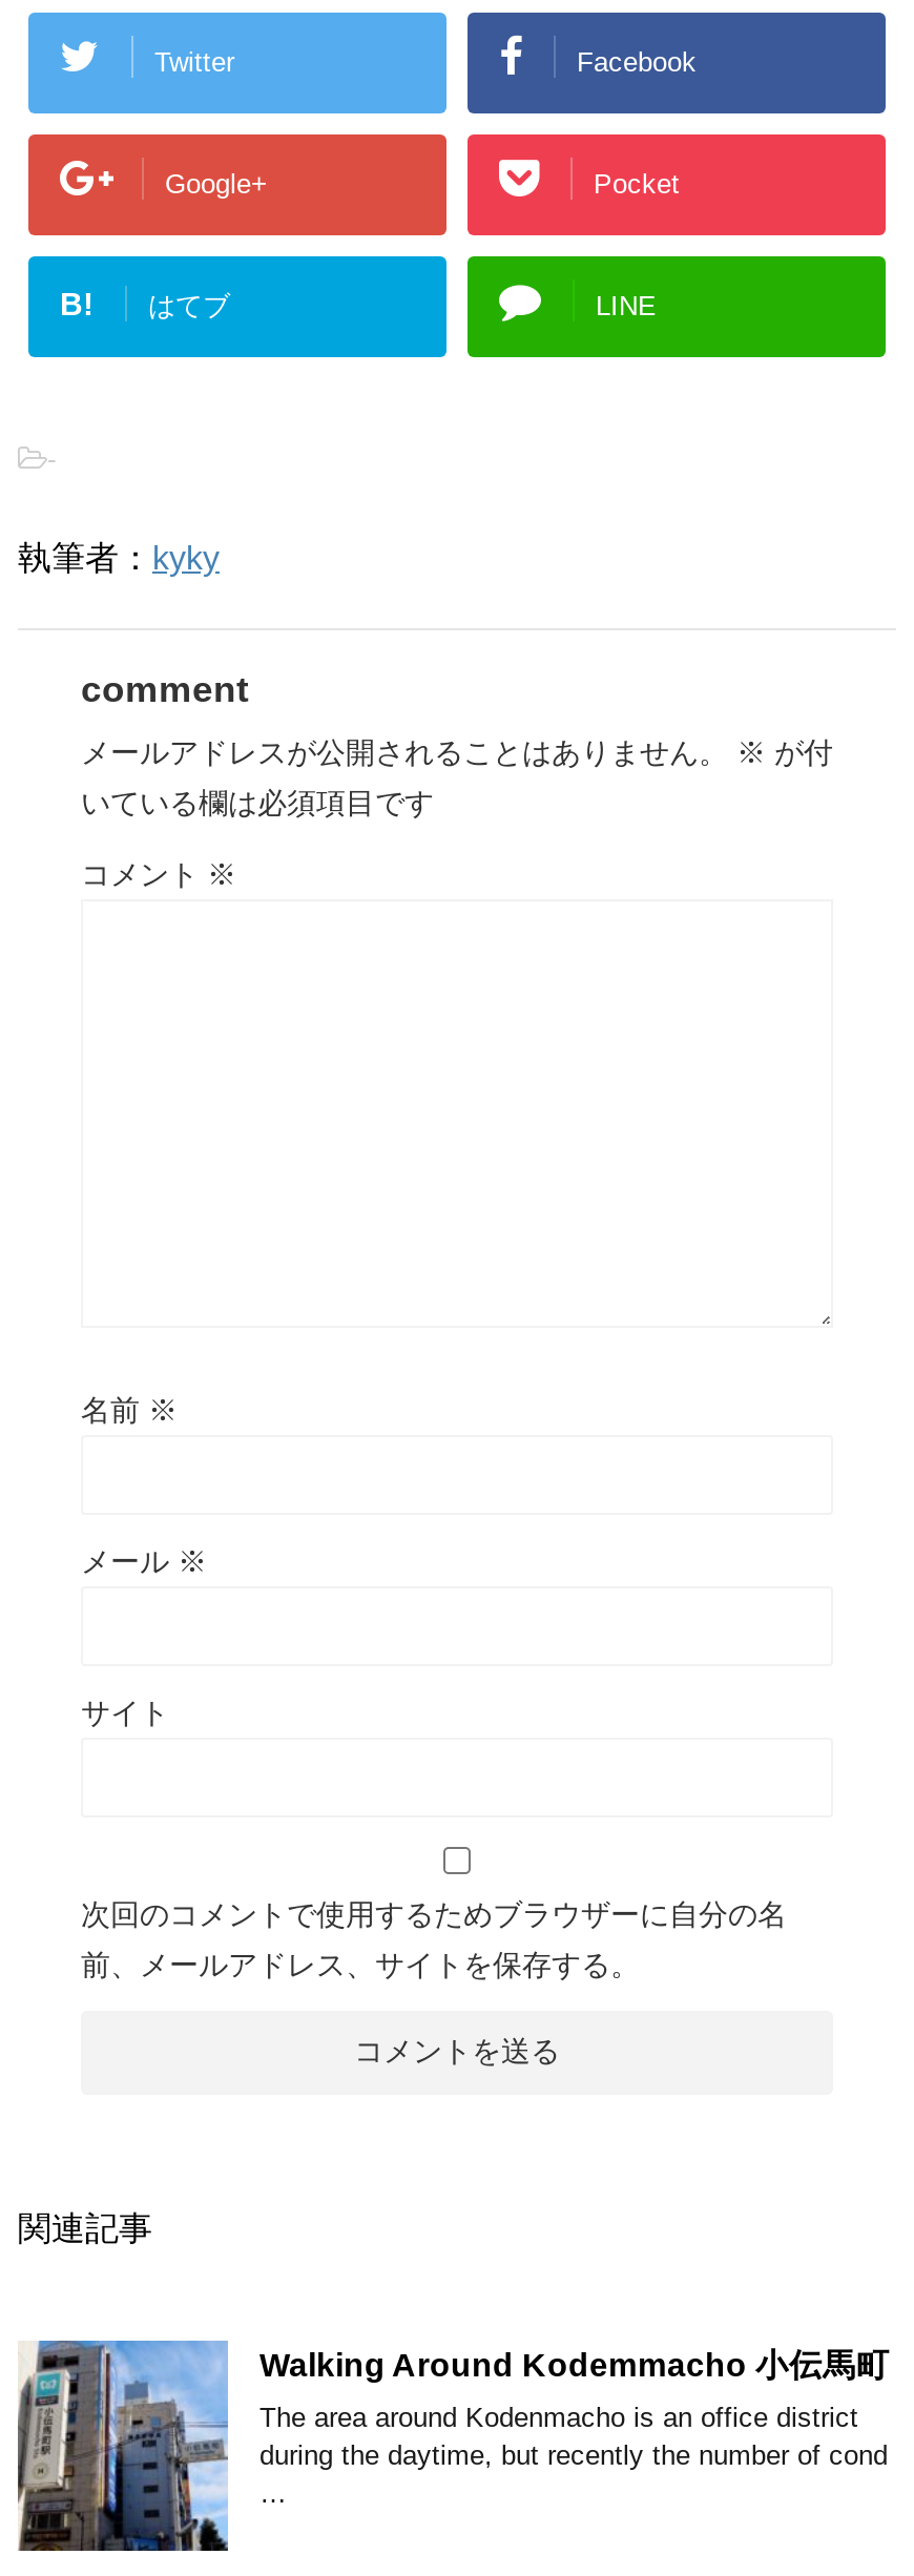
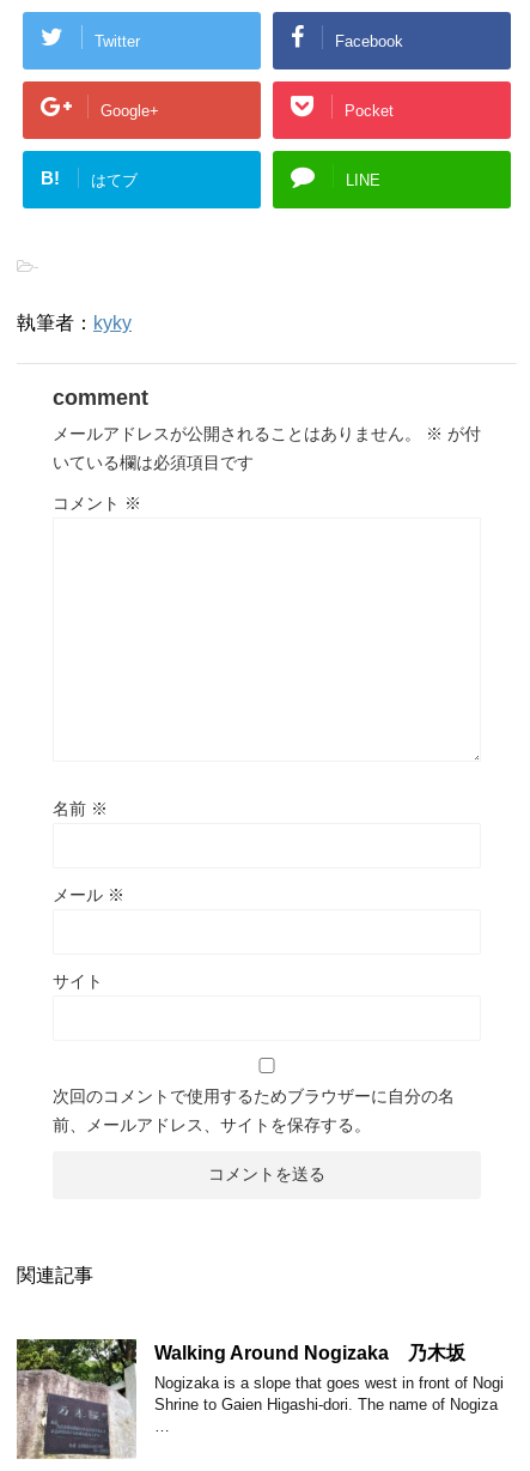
[18,2339,890,2553] [image] | Walking Around Kodemmacho 小伝馬町 -> [16,1338,465,1459] [image] | Walking Around Nogizaka 乃木坂
[259,2402,888,2471] The area around Kodenmacho is an office district | during the daytime, but recently the number of cond -> [154,1374,504,1414] Nogizaka is a slope that goes west in front of Nogi | Shrine to Gaien Higashi-dori. The name of Nogiza

